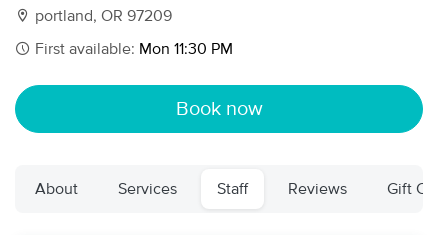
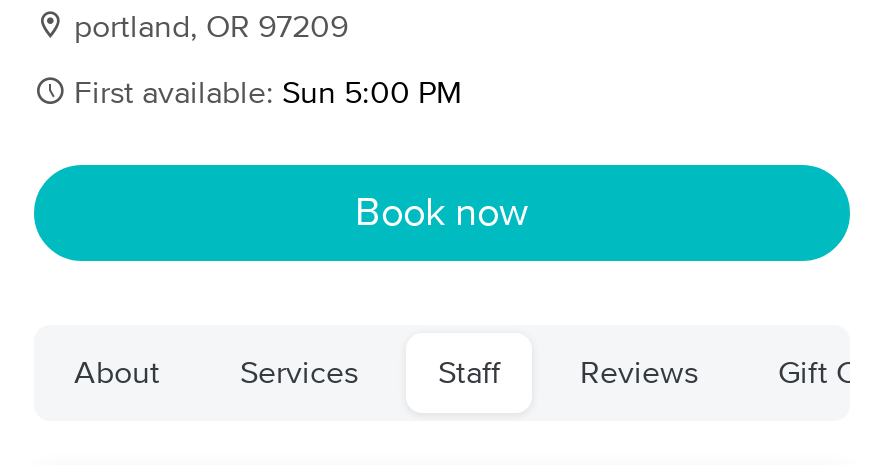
[31,41,233,57] First available: Mon 11:30 PM -> [66,77,462,109] First available: Sun 5:00 PM

